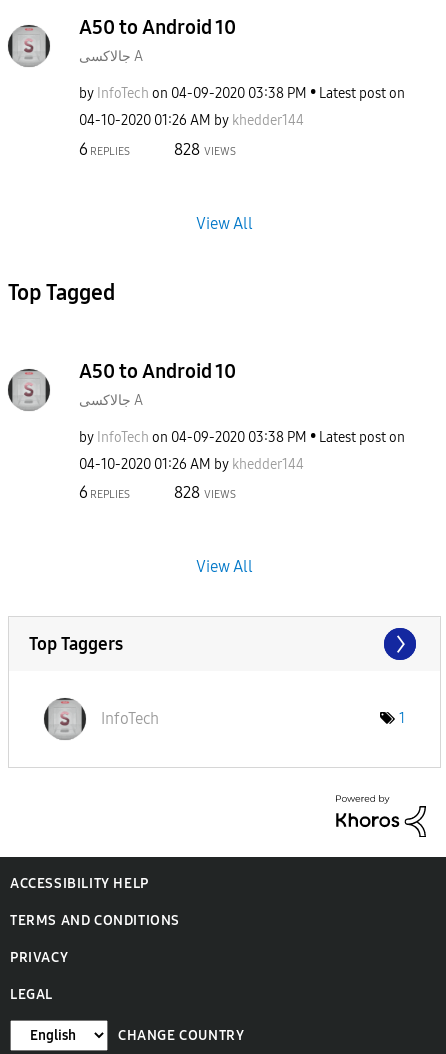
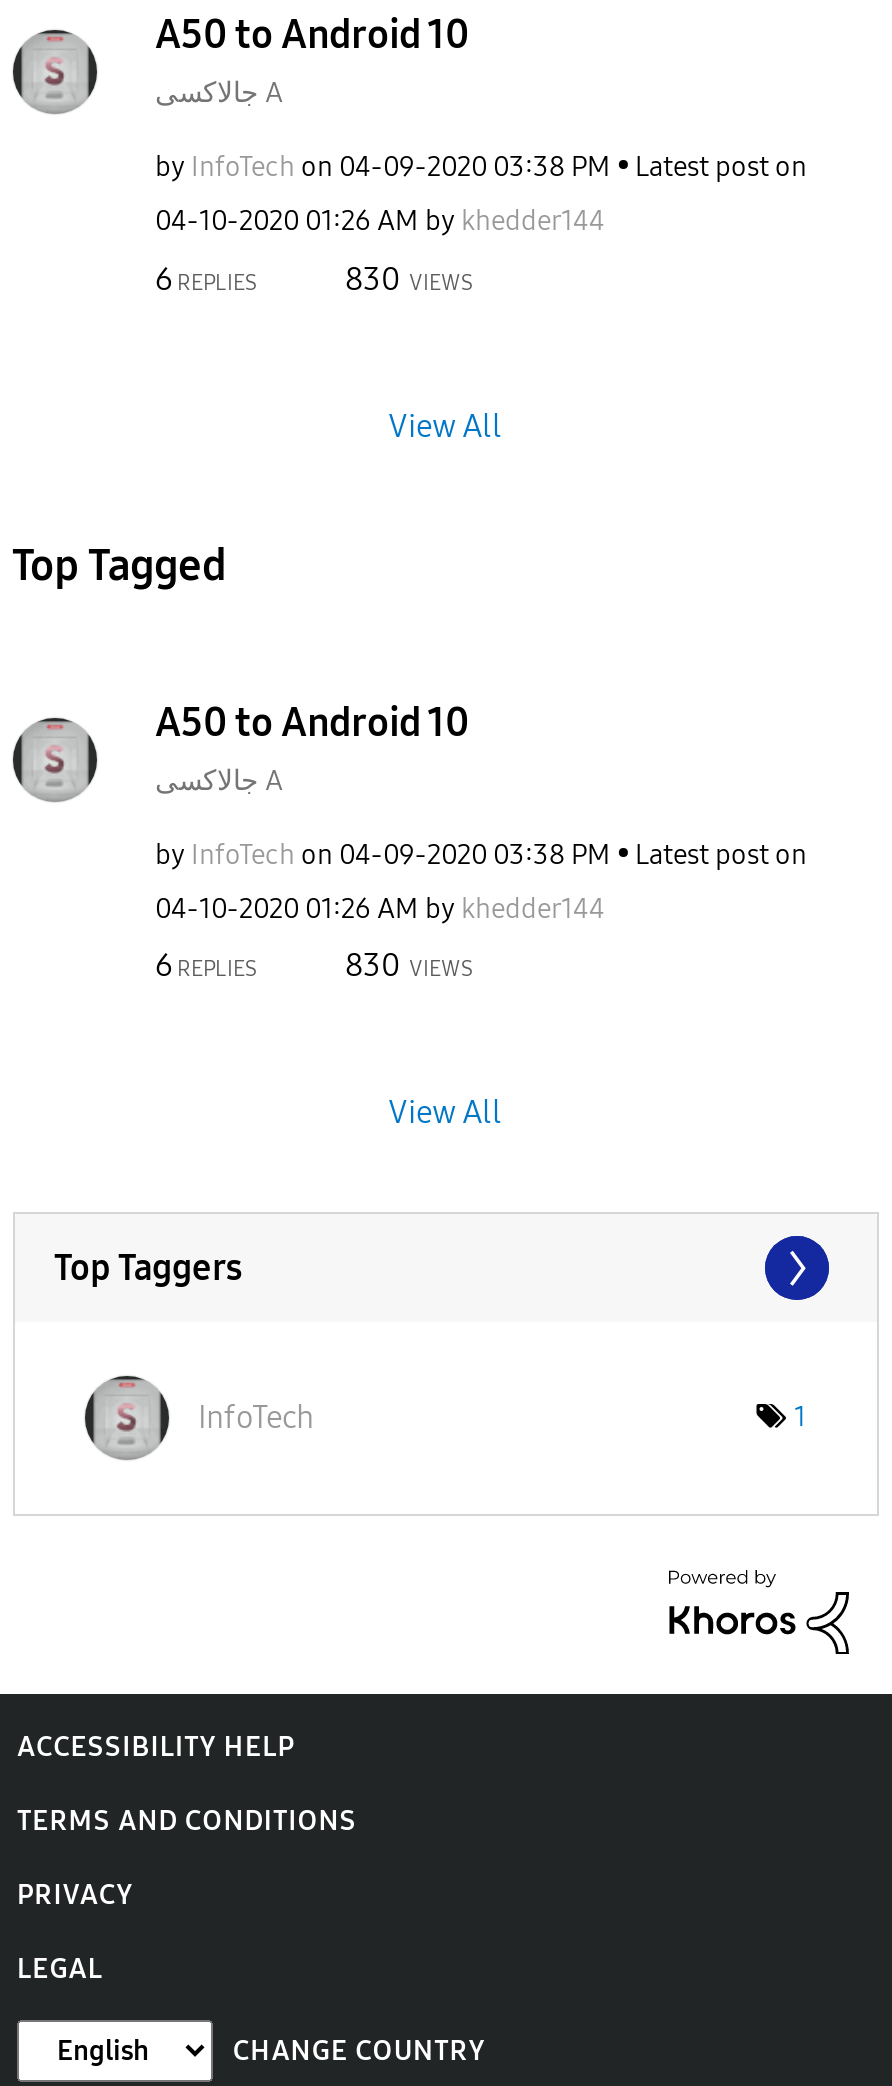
[174,140,236,159] 828 VIEWS -> [345,260,473,298] 830 VIEWS
[174,483,236,502] 828 VIEWS -> [345,947,473,985] 830 VIEWS

